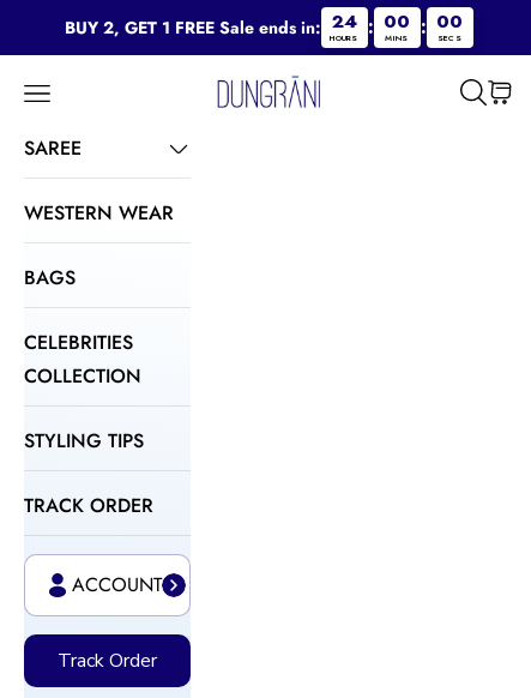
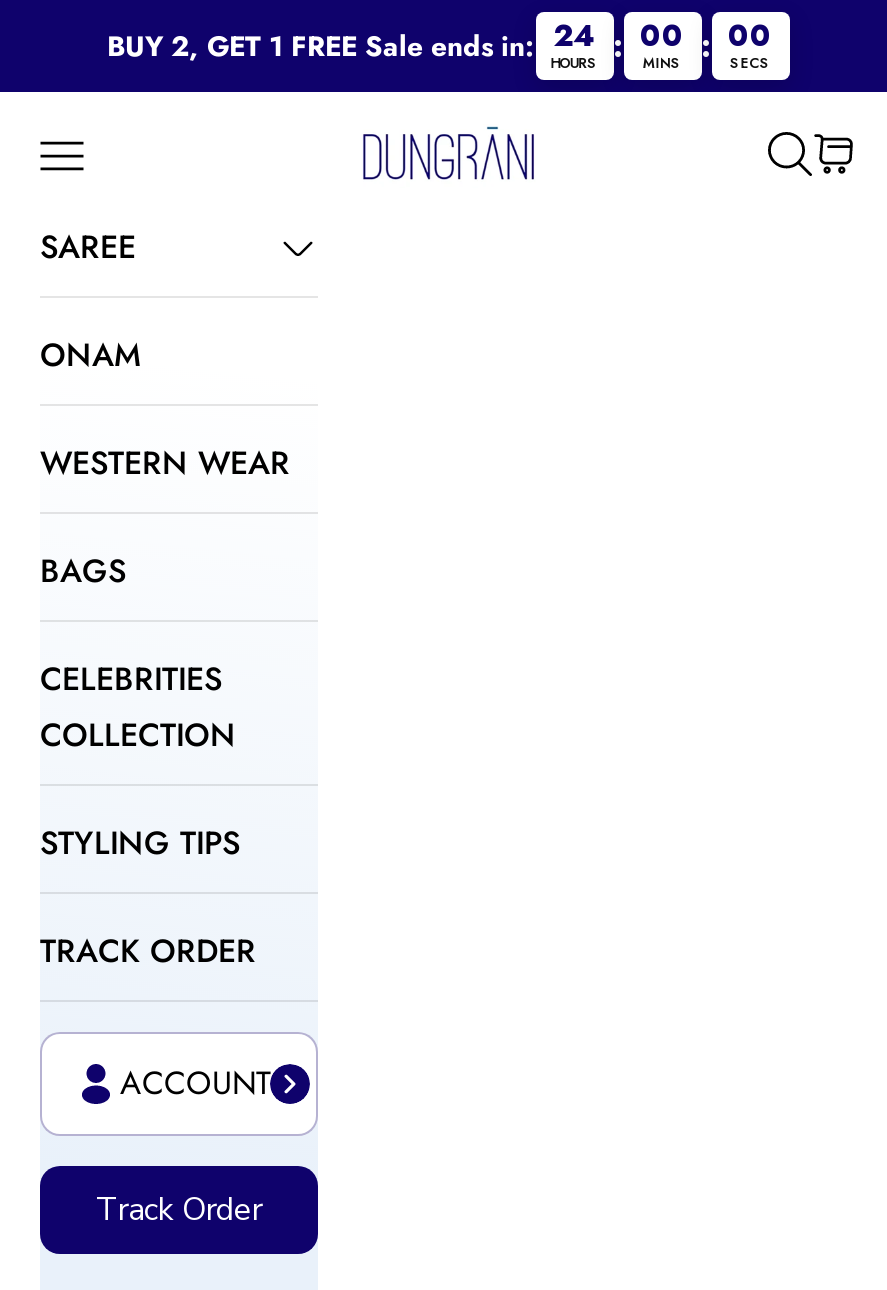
none -> [40,332,140,378] ONAM

